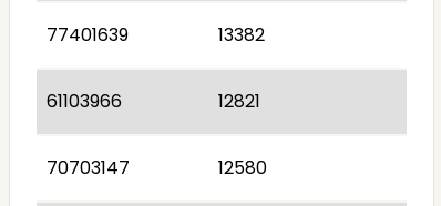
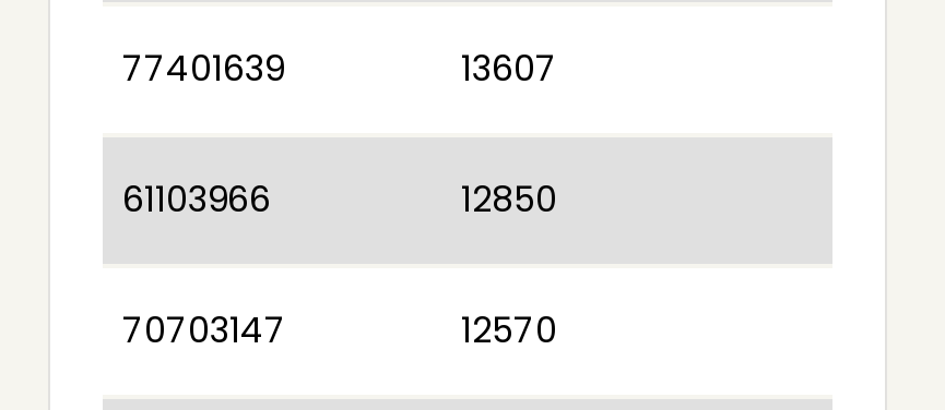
[218,22,265,48] 13382 -> [461,44,557,94] 13607
[218,89,260,114] 12821 -> [461,174,557,225] 12850
[218,155,267,181] 12580 -> [461,305,557,355] 12570

